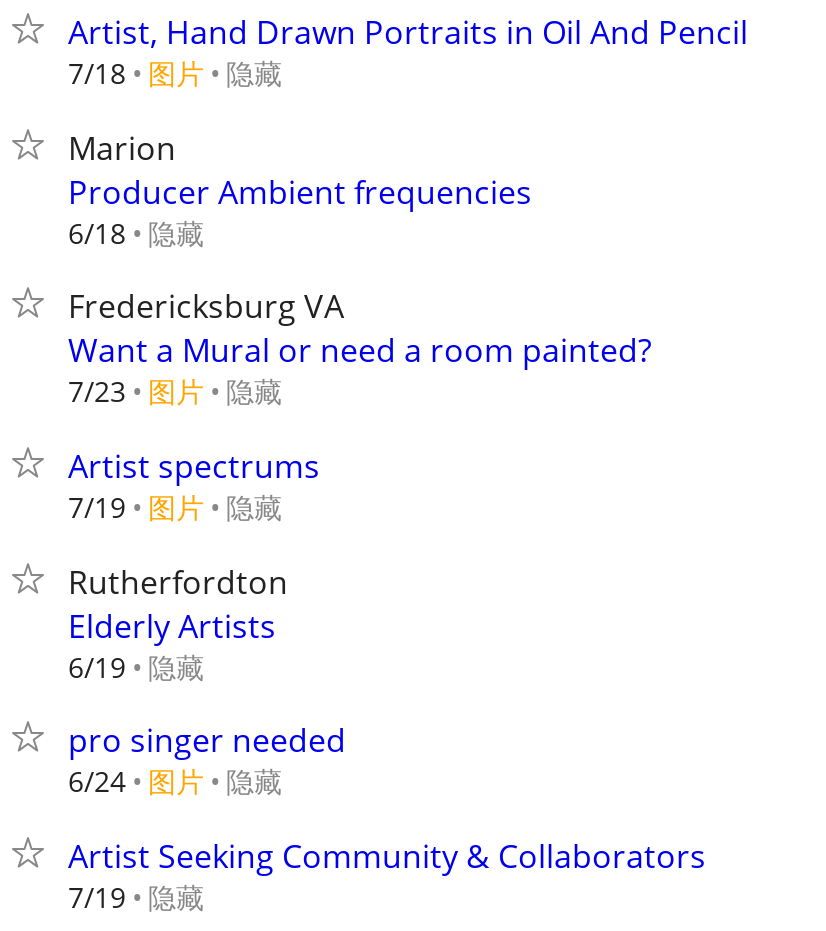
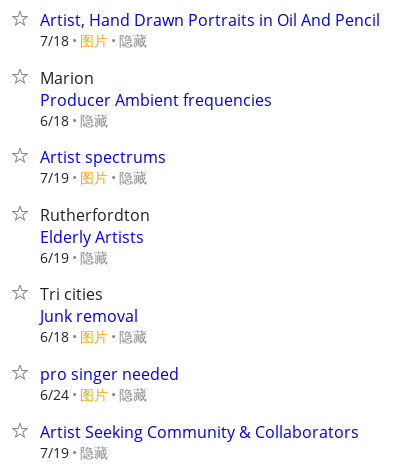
[68,284,652,410] Fredericksburg VA | Want a Mural or need a room painted? | 7/23 图片 隐藏 -> none
moved [68,444,320,686] -> [40,146,166,267]: Artist spectrums | 7/19 图片 隐藏 | Rutherfordton | Elderly Artists | 6/19 隐藏
none -> [40,283,147,346] Tri cities | Junk removal | 6/18 图片 隐藏

